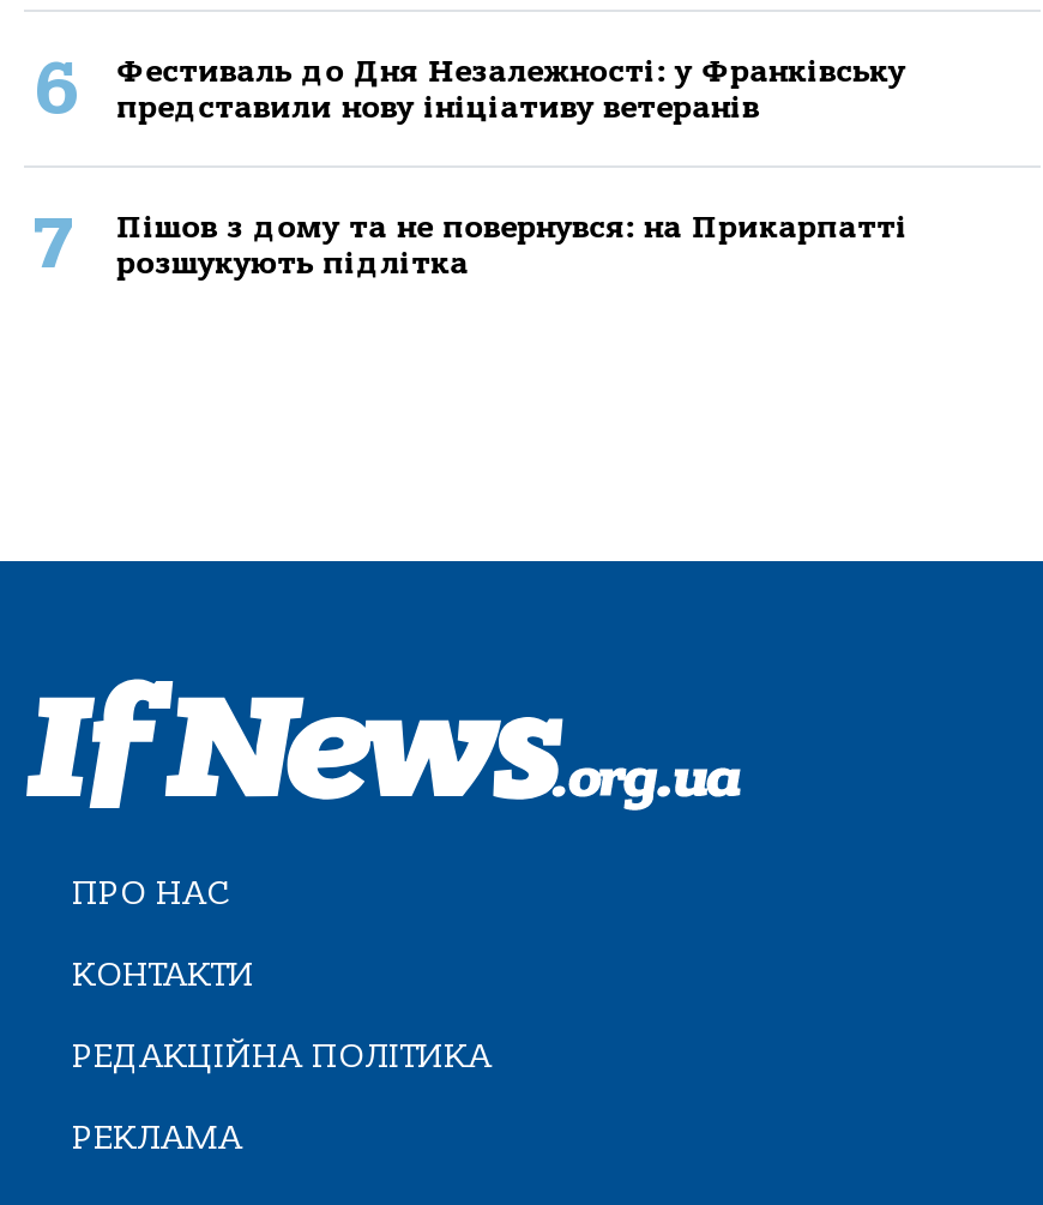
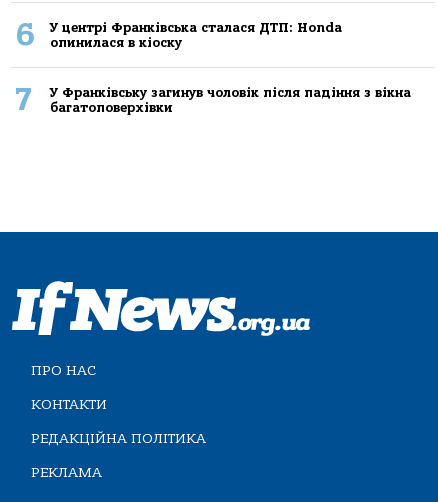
[117,53,906,125] Фестиваль до Дня Незалежності: у Франківську | представили нову ініціативу ветеранів -> [50,20,342,50] У центрі Франківська сталася ДТП: Honda | опинилася в кіоску
[117,209,908,281] Пішов з дому та не повернувся: на Прикарпатті | розшукують підлітка -> [50,85,411,115] У Франківську загинув чоловік після падіння з вікна | багатоповерхівки

